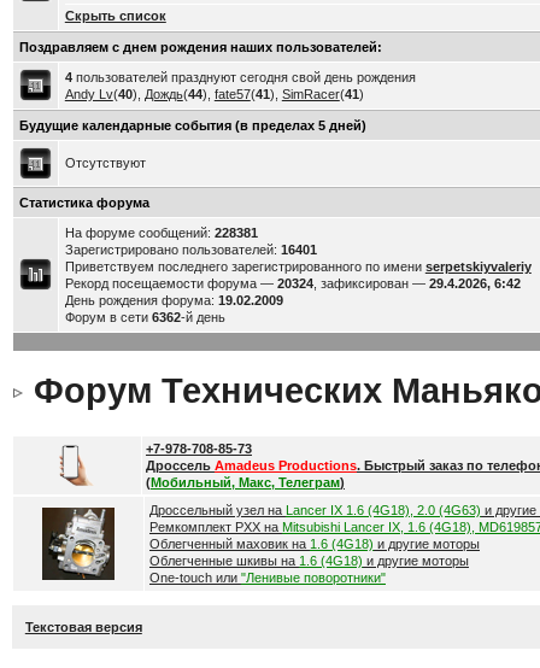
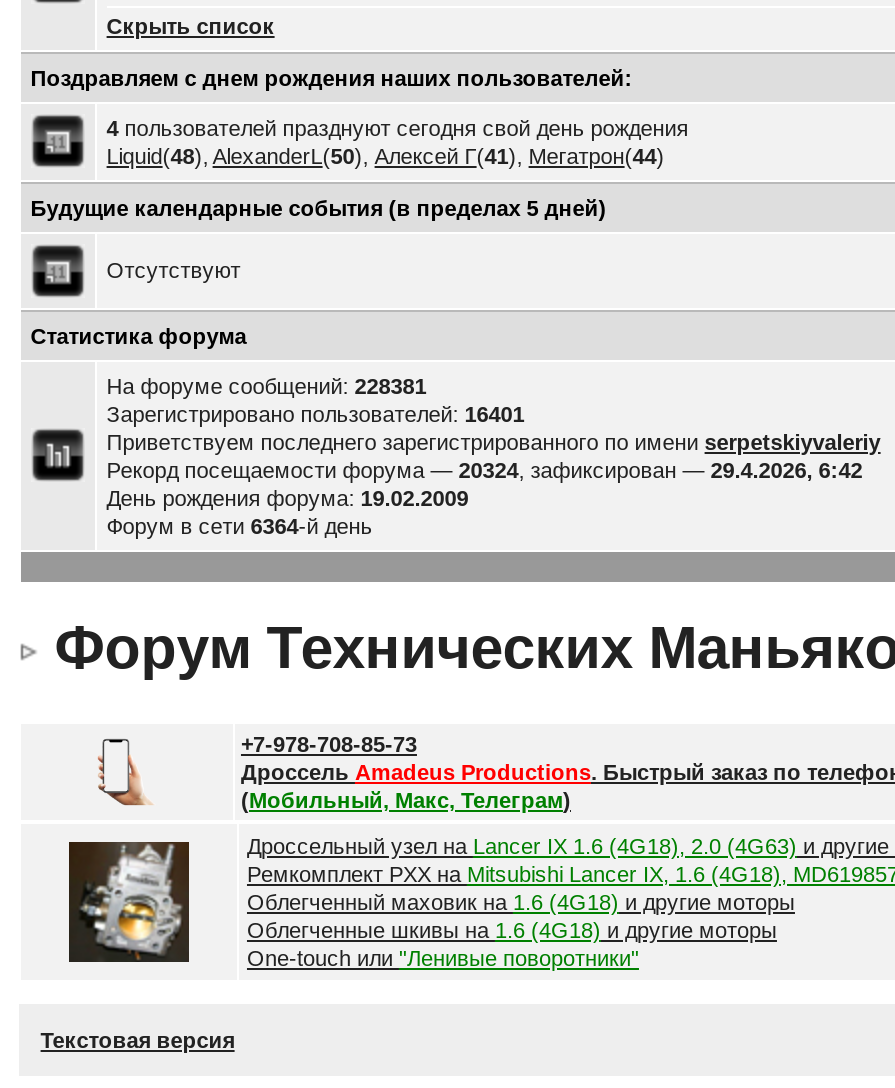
[65,87,364,101] Andy Lv(40), Дождь(44), fate57(41), SimRacer(41) -> [107,144,665,168] Liquid(48), AlexanderL(50), Алексей Г(41), Мегатрон(44)
[65,310,225,324] Форум в сети 6362-й день -> [107,514,373,538] Форум в сети 6364-й день

